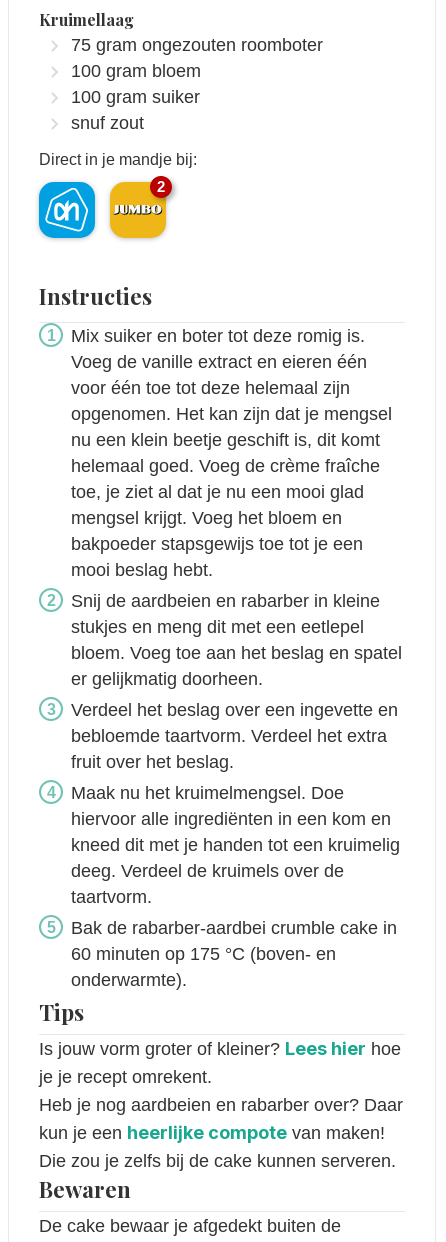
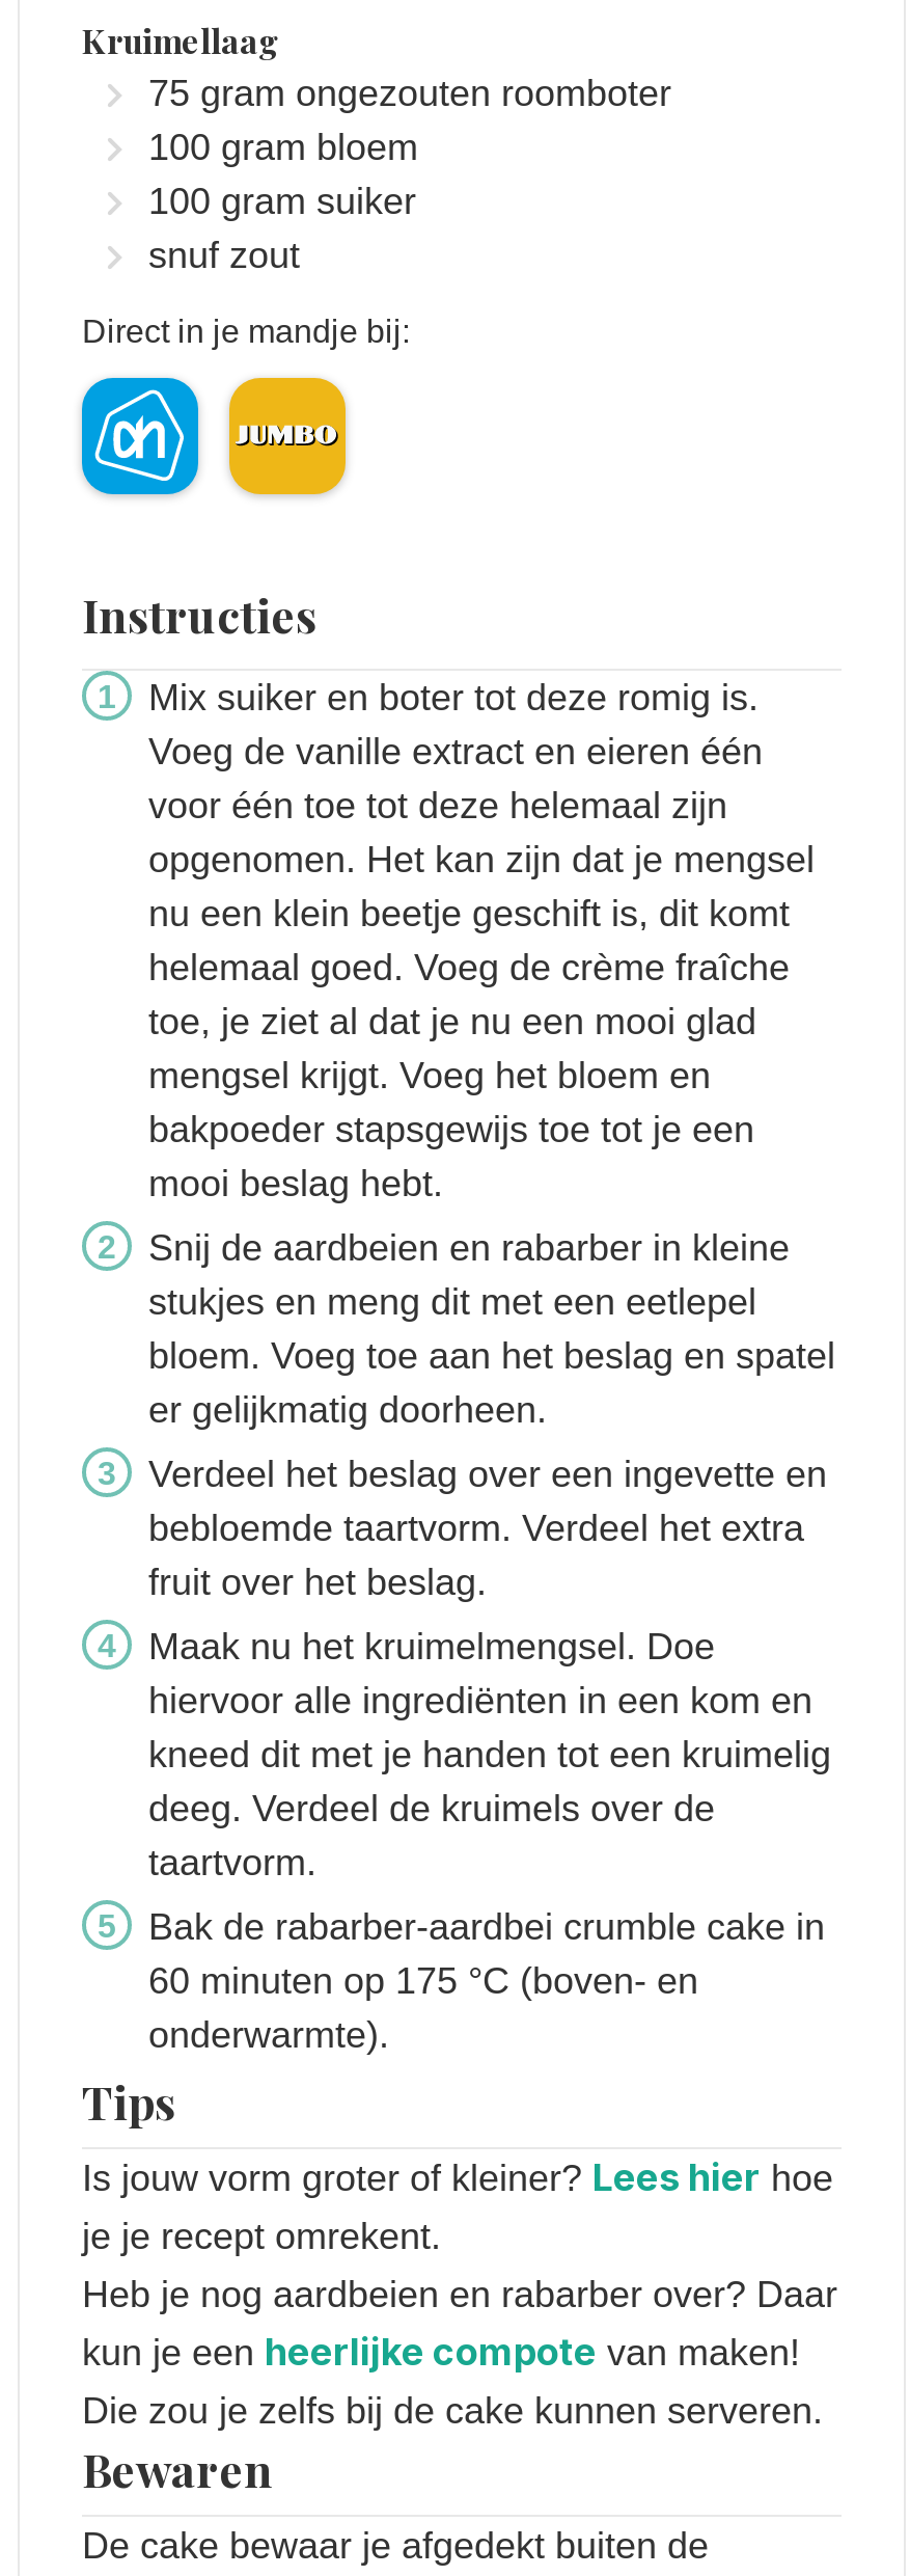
[156,178,164,195] 2 -> none

